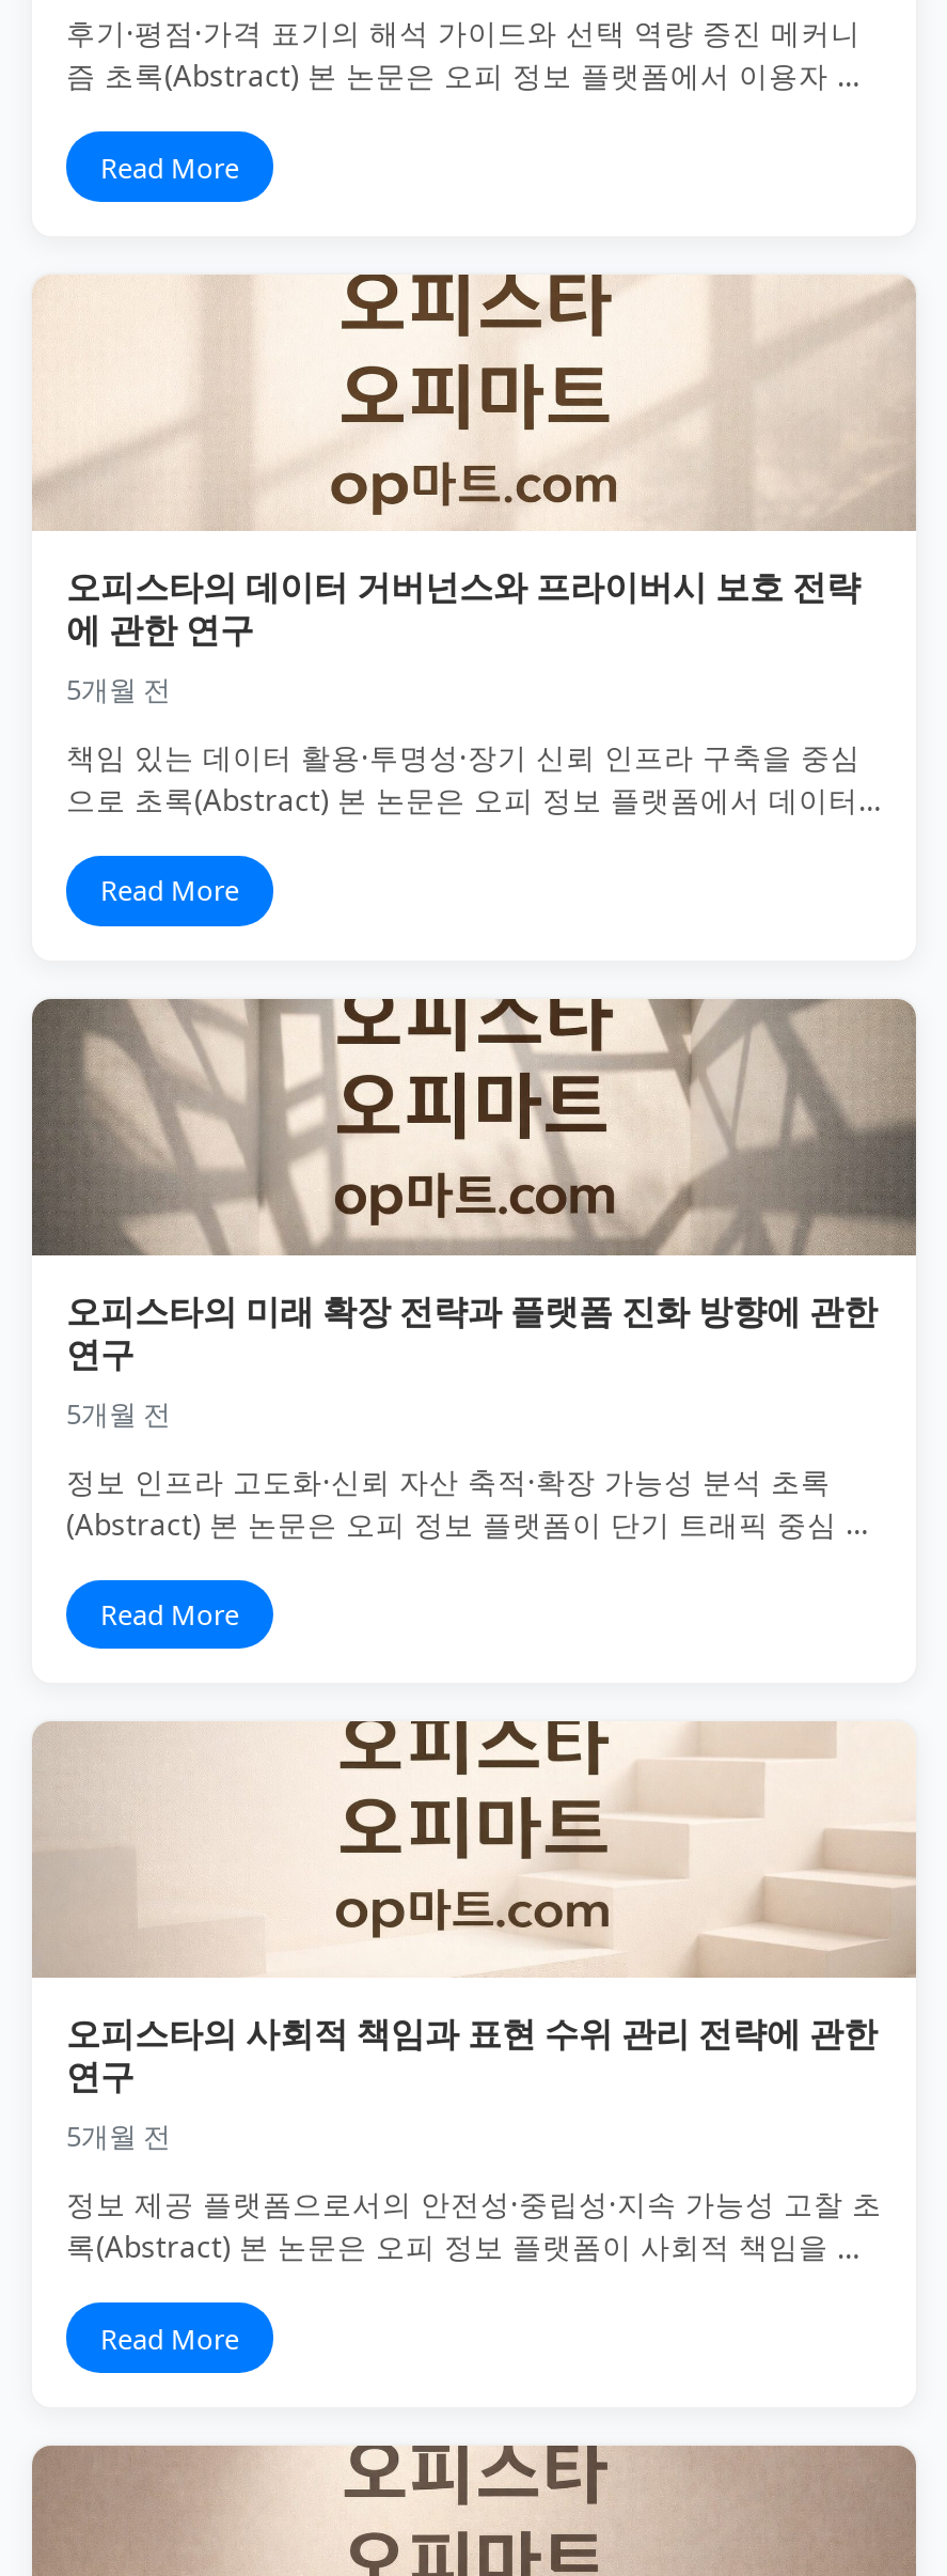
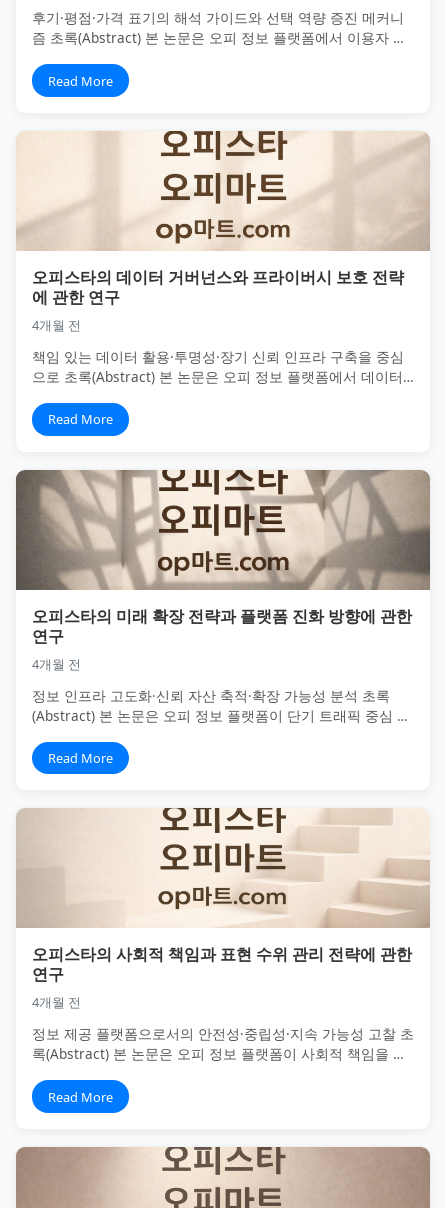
[66,670,171,708] 5개월 전 -> [32,316,81,334] 4개월 전
[66,1394,171,1432] 5개월 전 -> [32,655,81,673] 4개월 전
[66,2118,171,2156] 5개월 전 -> [32,993,81,1011] 4개월 전

